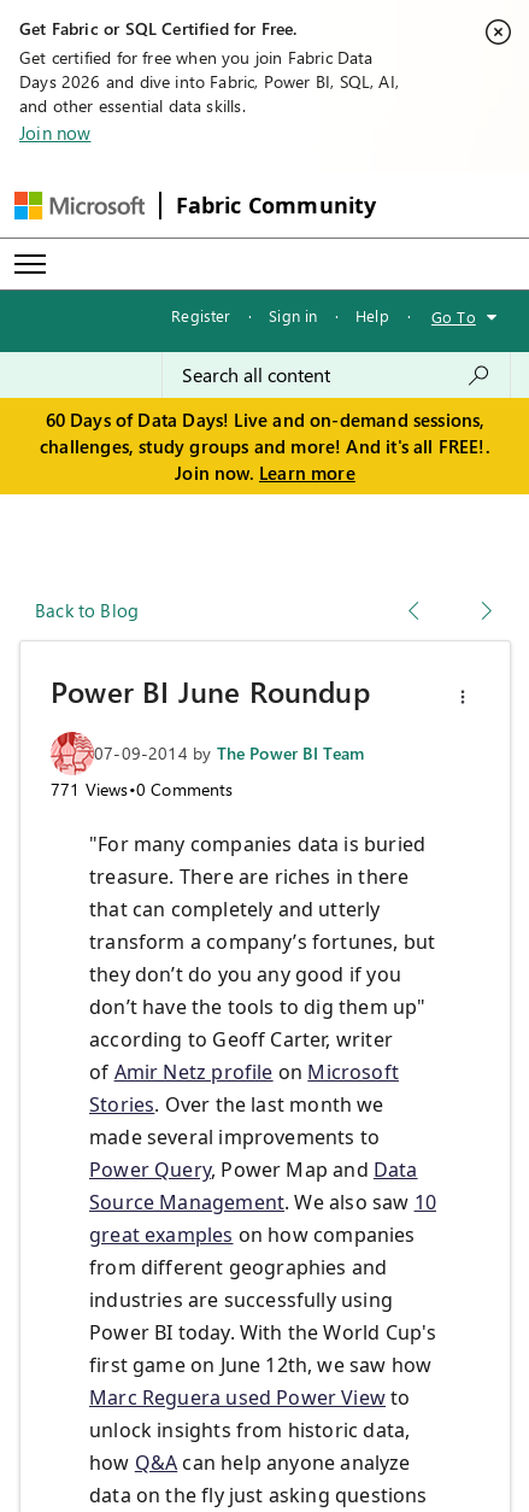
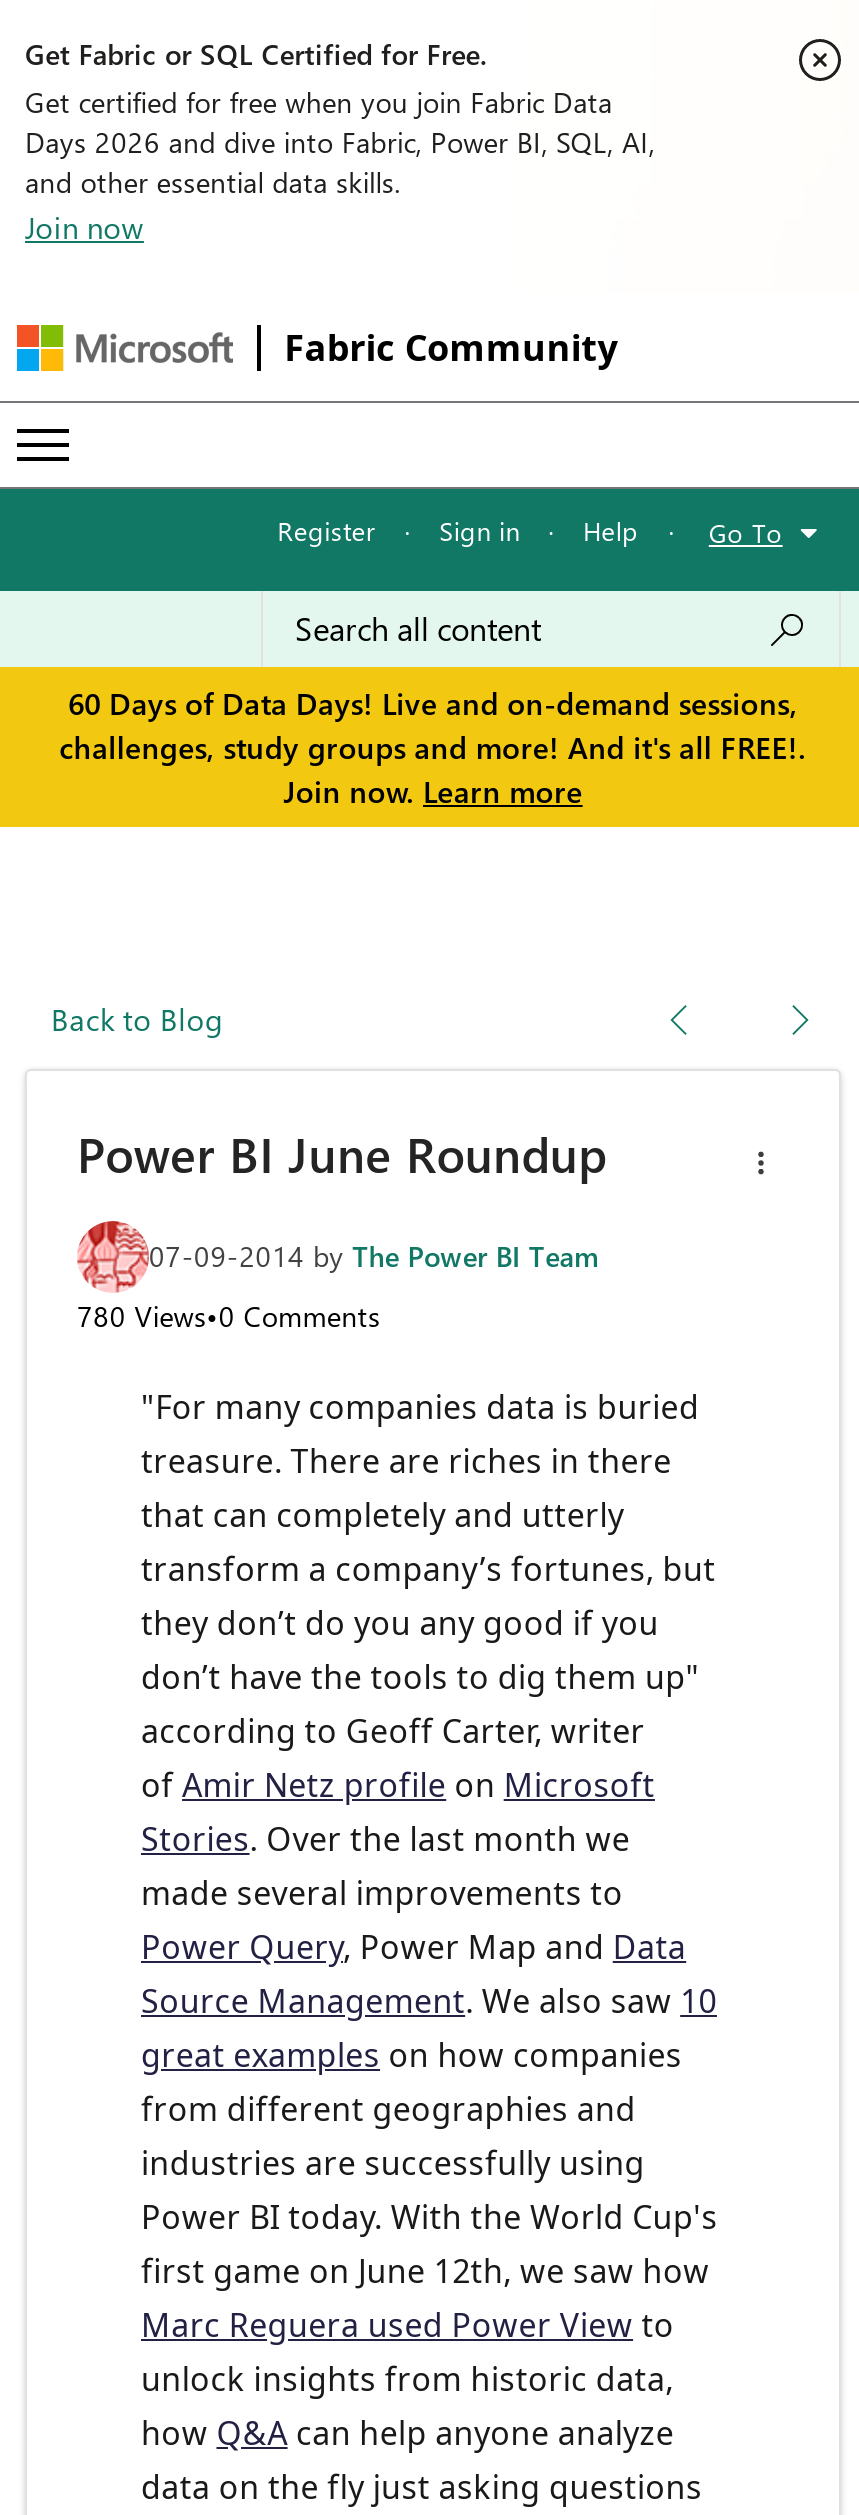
[51,777,233,800] 771 Views•0 Comments -> [77,1296,380,1334] 780 Views•0 Comments

